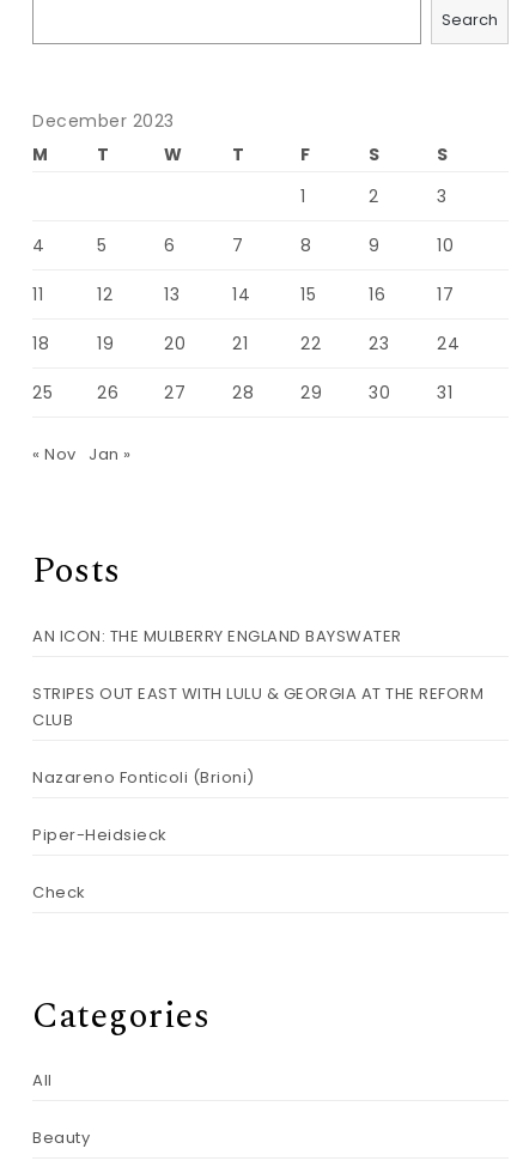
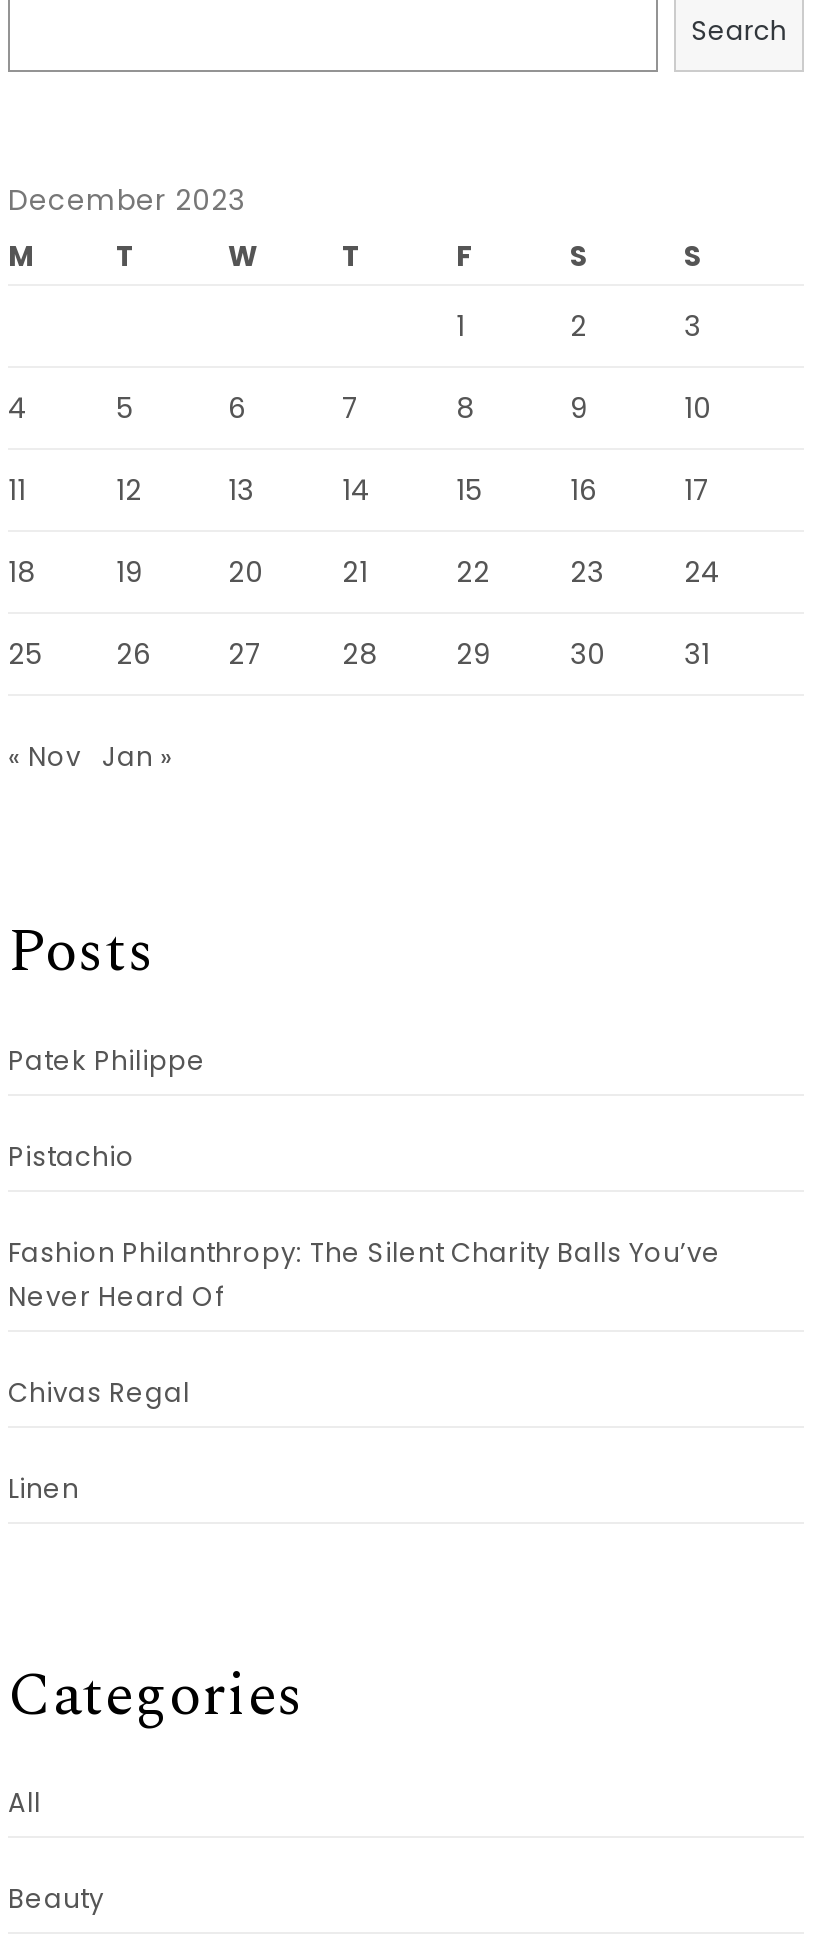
[32,624,401,647] AN ICON: THE MULBERRY ENGLAND BAYSWATER -> [8,1041,206,1079] Patek Philippe
[32,682,483,731] STRIPES OUT EAST WITH LULU & GEORGIA AT THE REFORM | CLUB -> [8,1137,135,1175] Pistachio
[32,765,254,788] Nazareno Fonticoli (Brioni) -> [8,1233,721,1315] Fashion Philanthropy: The Silent Charity Balls You’ve | Never Heard Of
[32,823,167,846] Piper-Heidsieck -> [8,1373,190,1411] Chivas Regal
[32,880,86,903] Check -> [8,1469,79,1507] Linen

